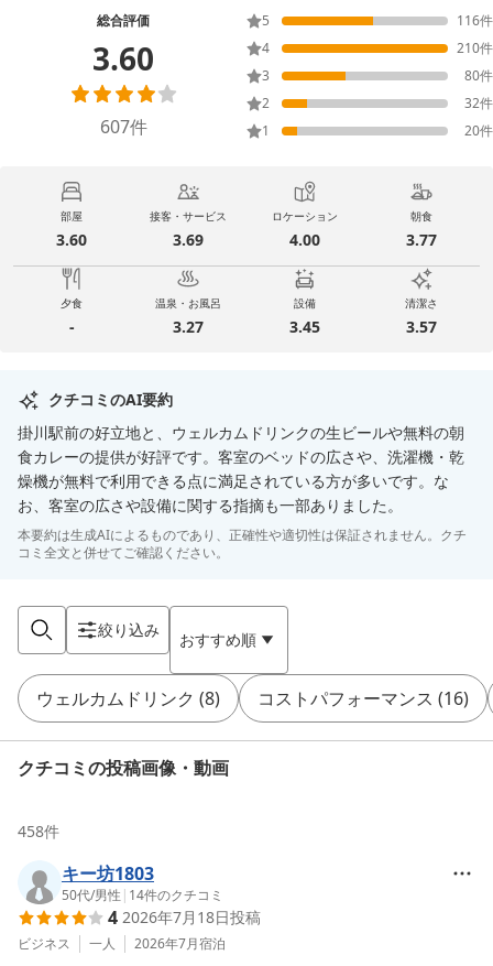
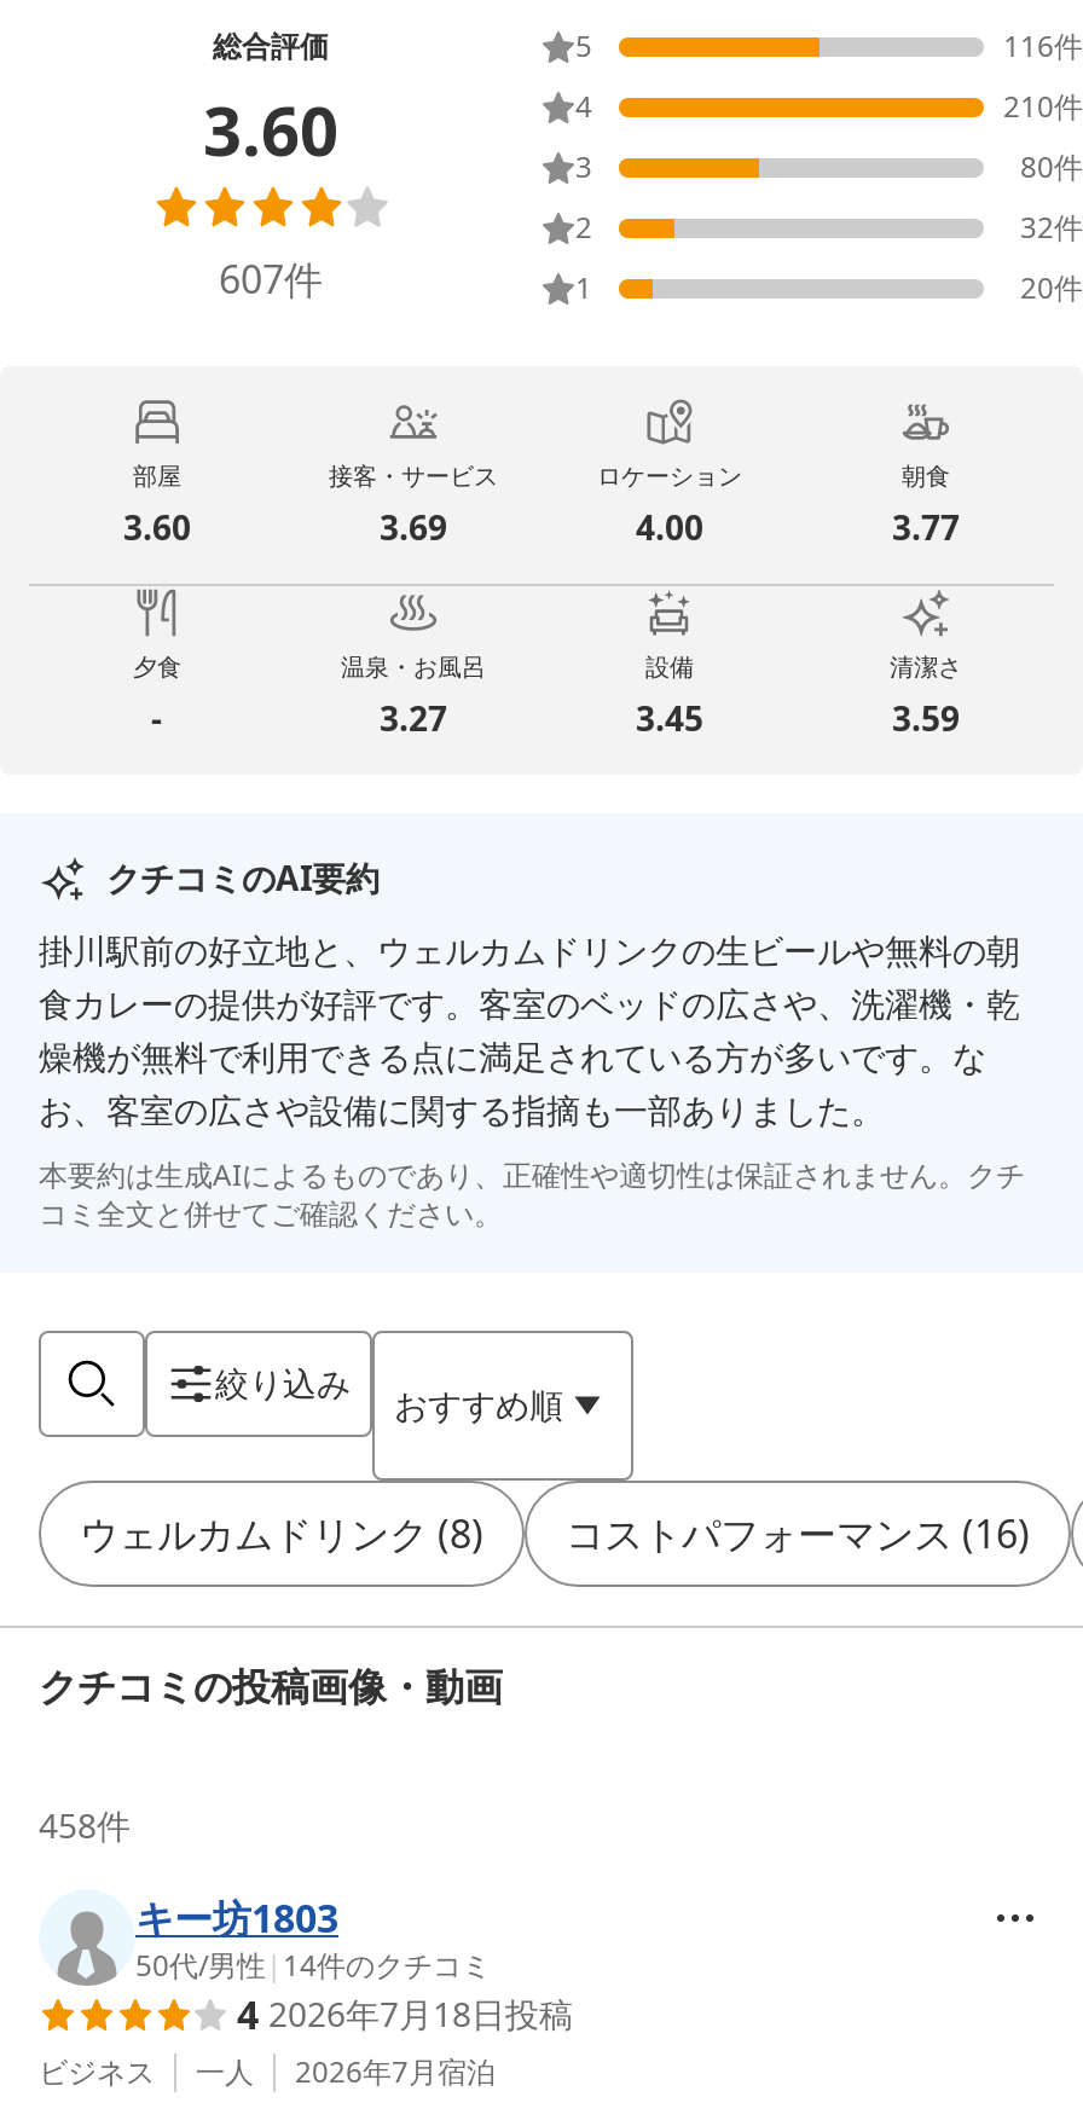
[406,316,437,337] 3.57 -> [892,695,960,741] 3.59

